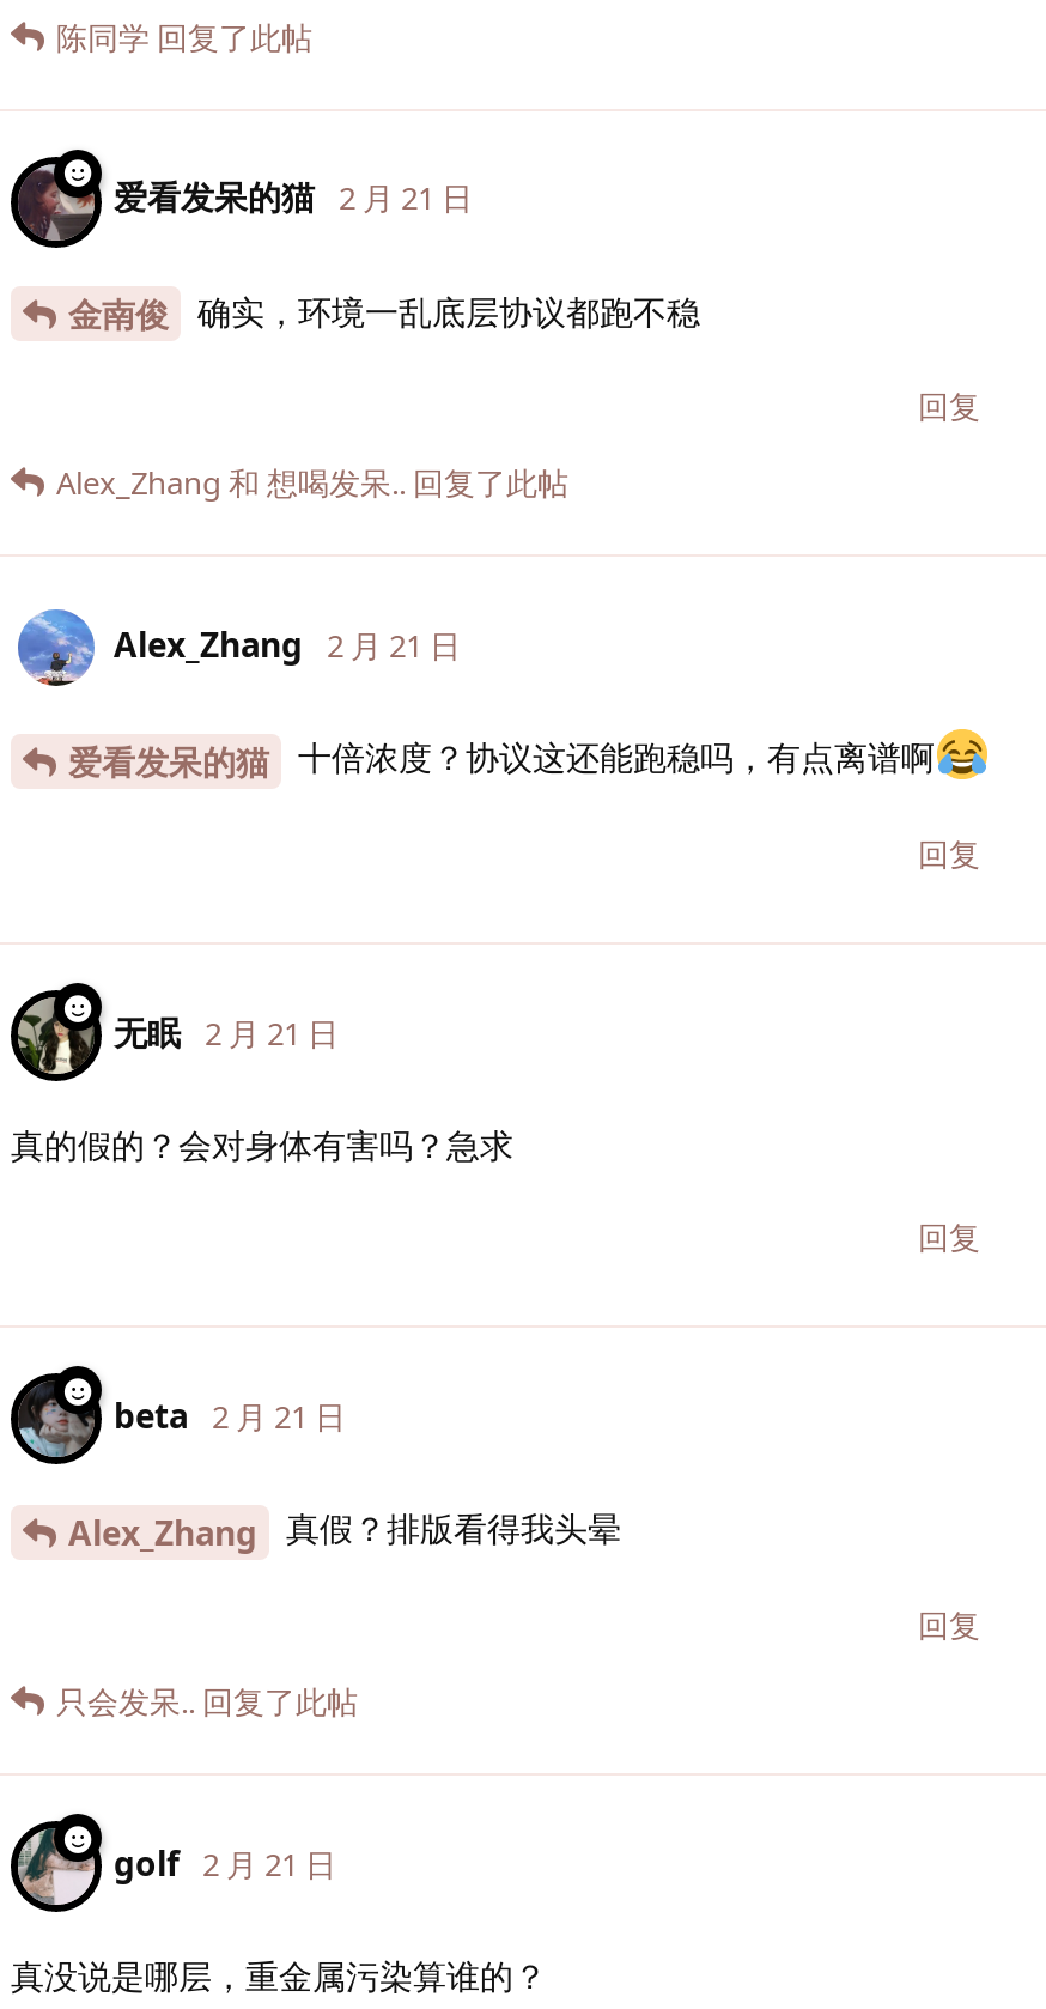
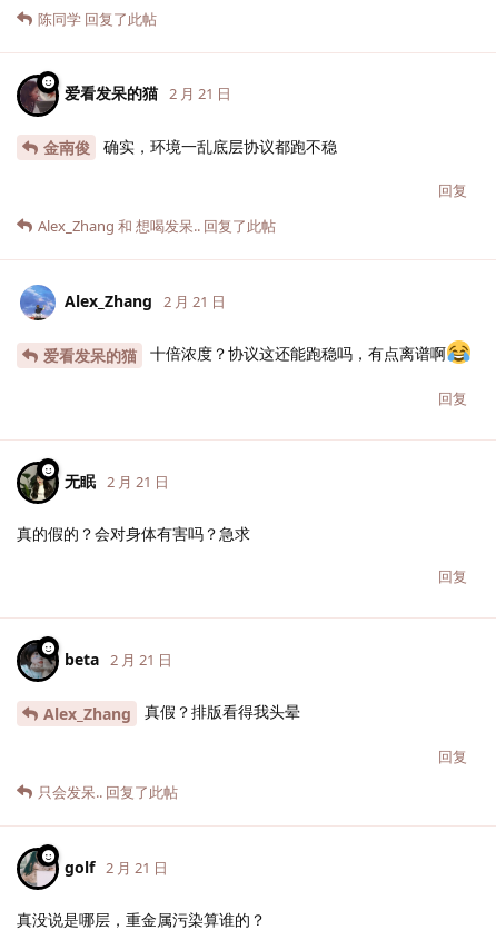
[114,175,473,220] 爱看发呆的猫 2 月 21 日 -> [65,83,221,104] 爱看发呆的猫 2月21日
[114,622,461,667] Alex_Zhang 2 月 21 日 -> [65,290,216,312] Alex_Zhang 2月21日
[114,1009,339,1055] 无眠 2 月 21 日 -> [65,470,159,492] 无眠 2月21日
[114,1392,346,1438] beta 2 月 21 日 -> [65,648,162,670] beta 2月21日
[114,1839,336,1885] golf 2 月 21 日 -> [65,856,158,877] golf 2月21日

